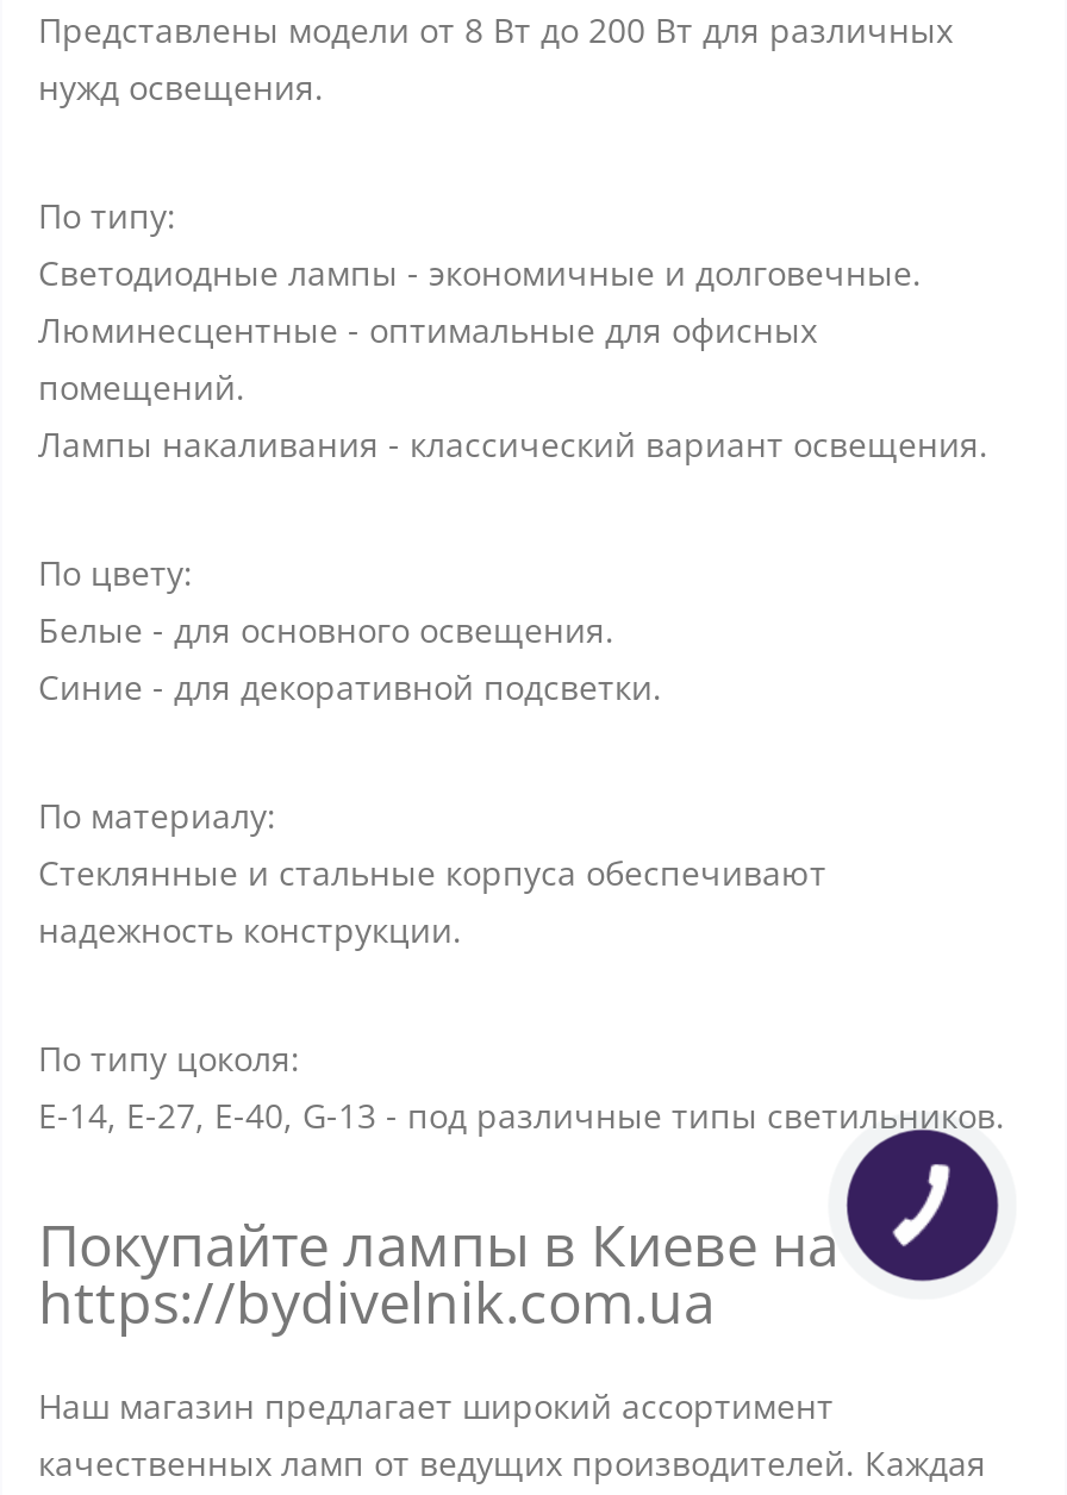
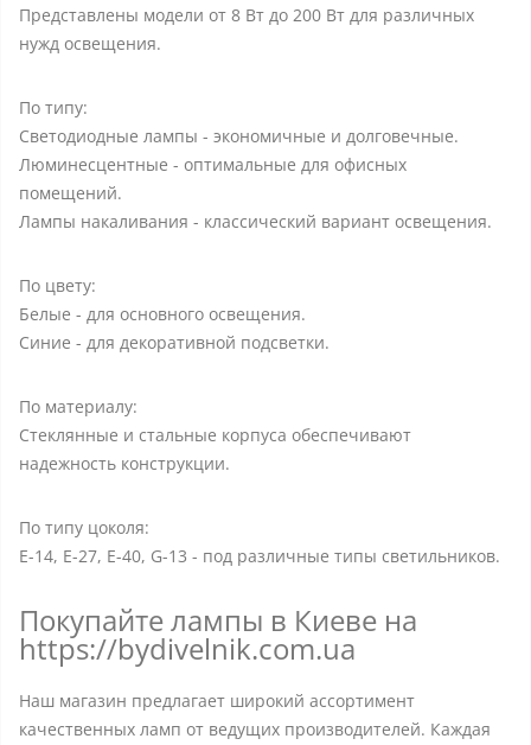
[843,1145,1003,1286] [image] -> none

